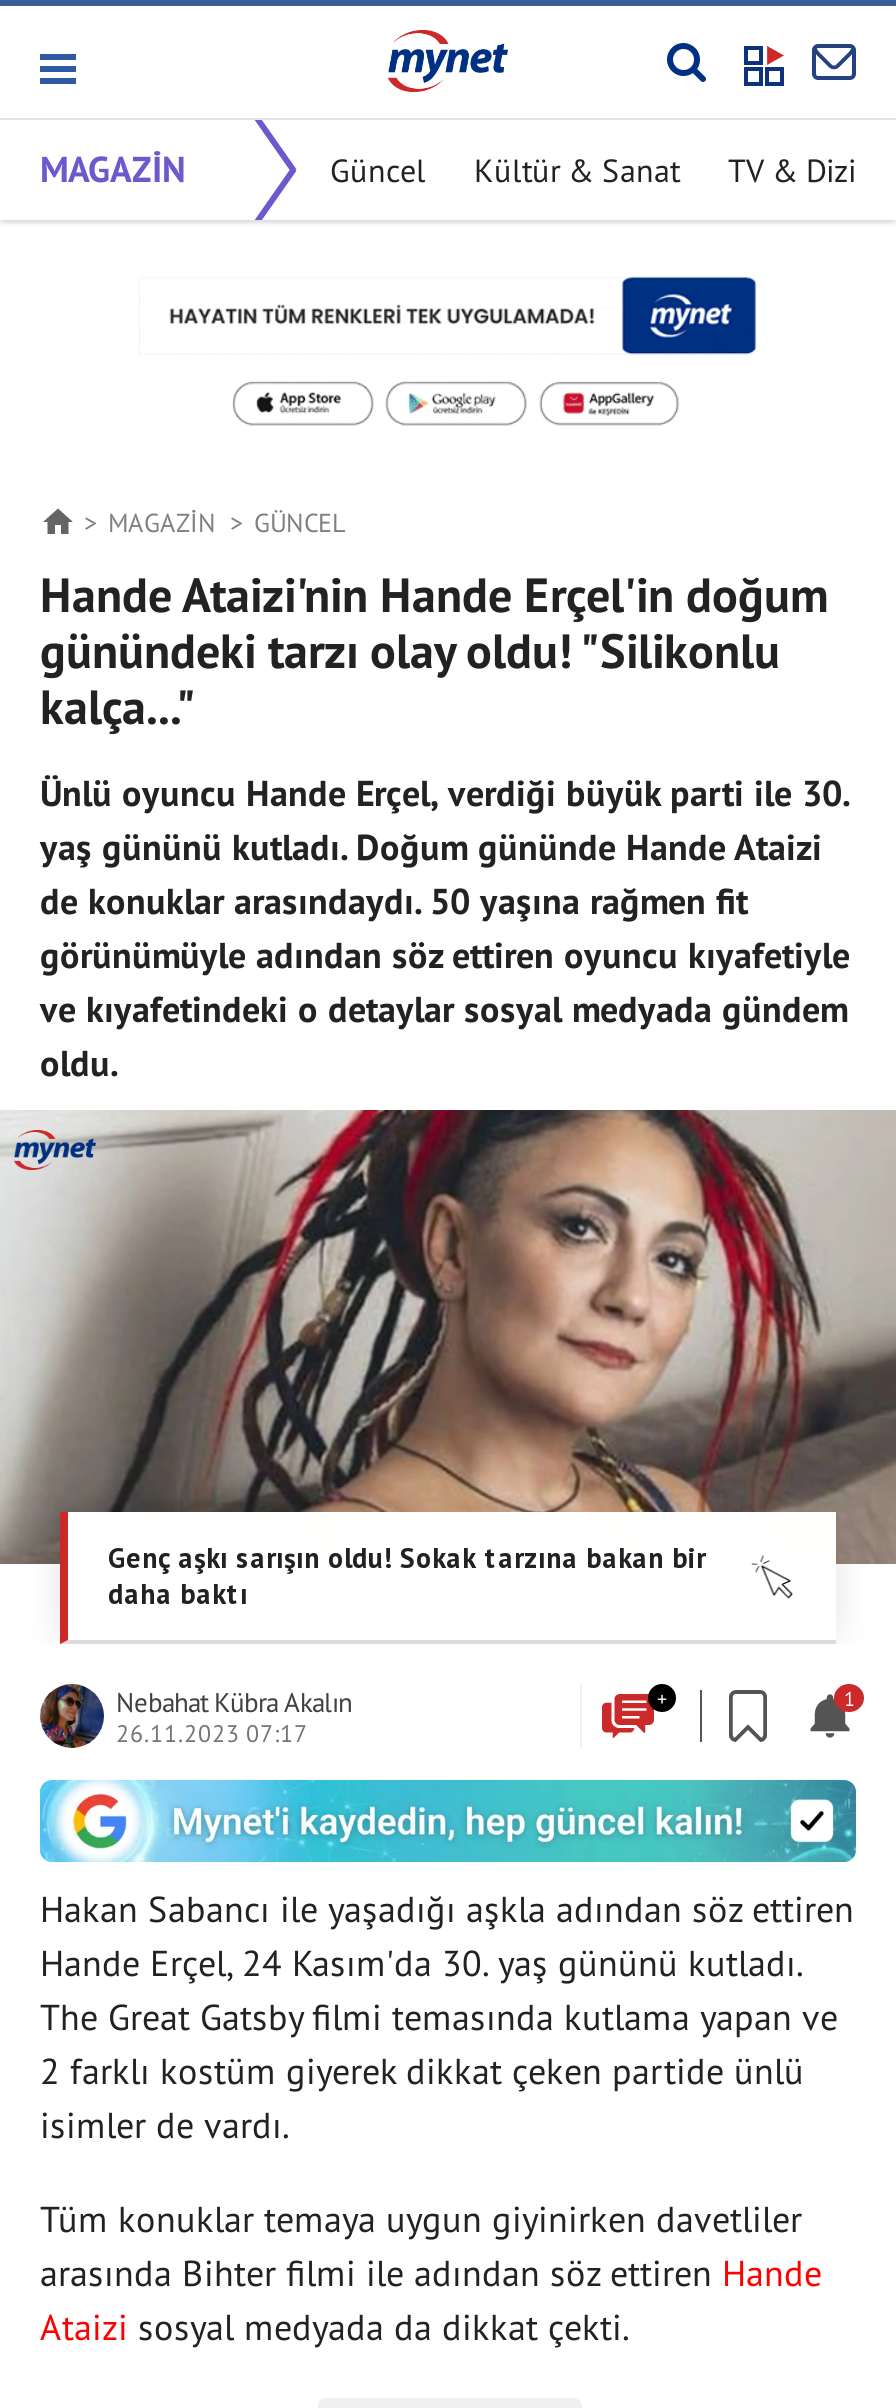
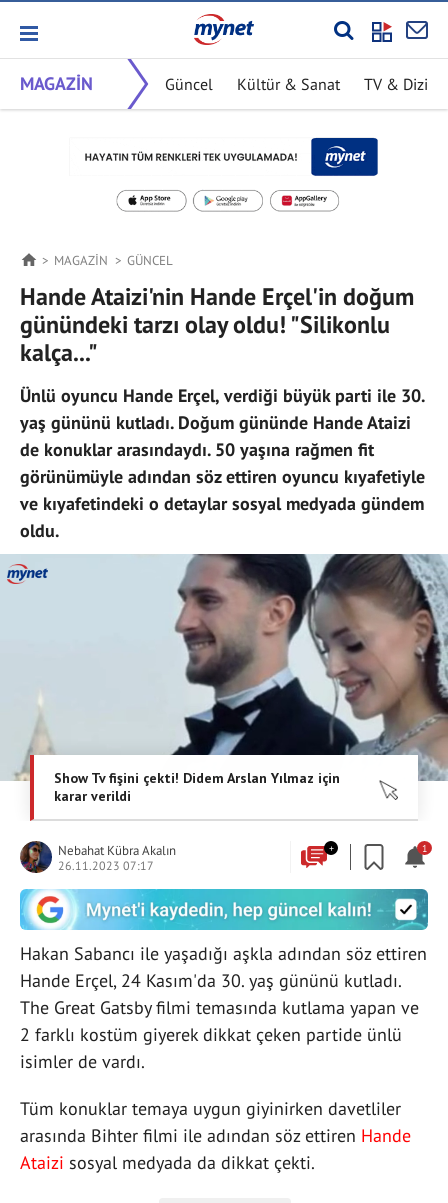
[6,1108,890,1604] [image] -> [3,554,445,802] [image]

